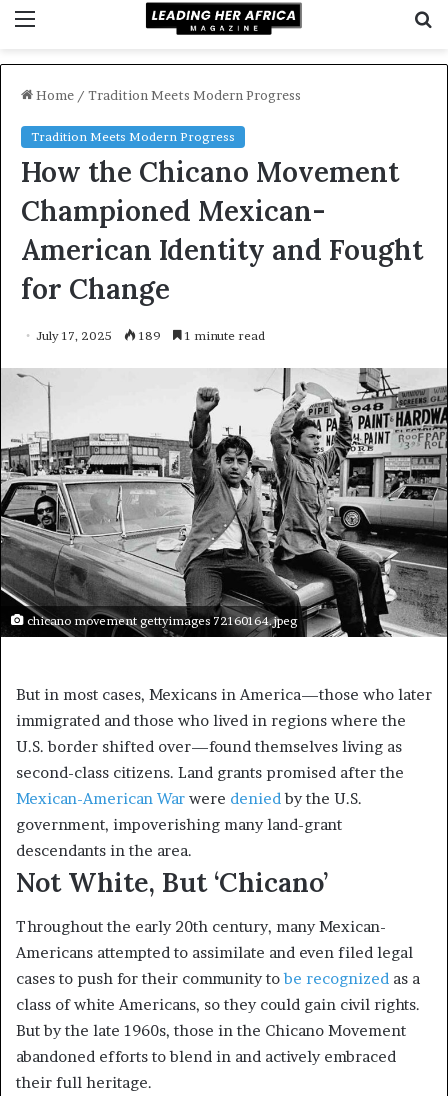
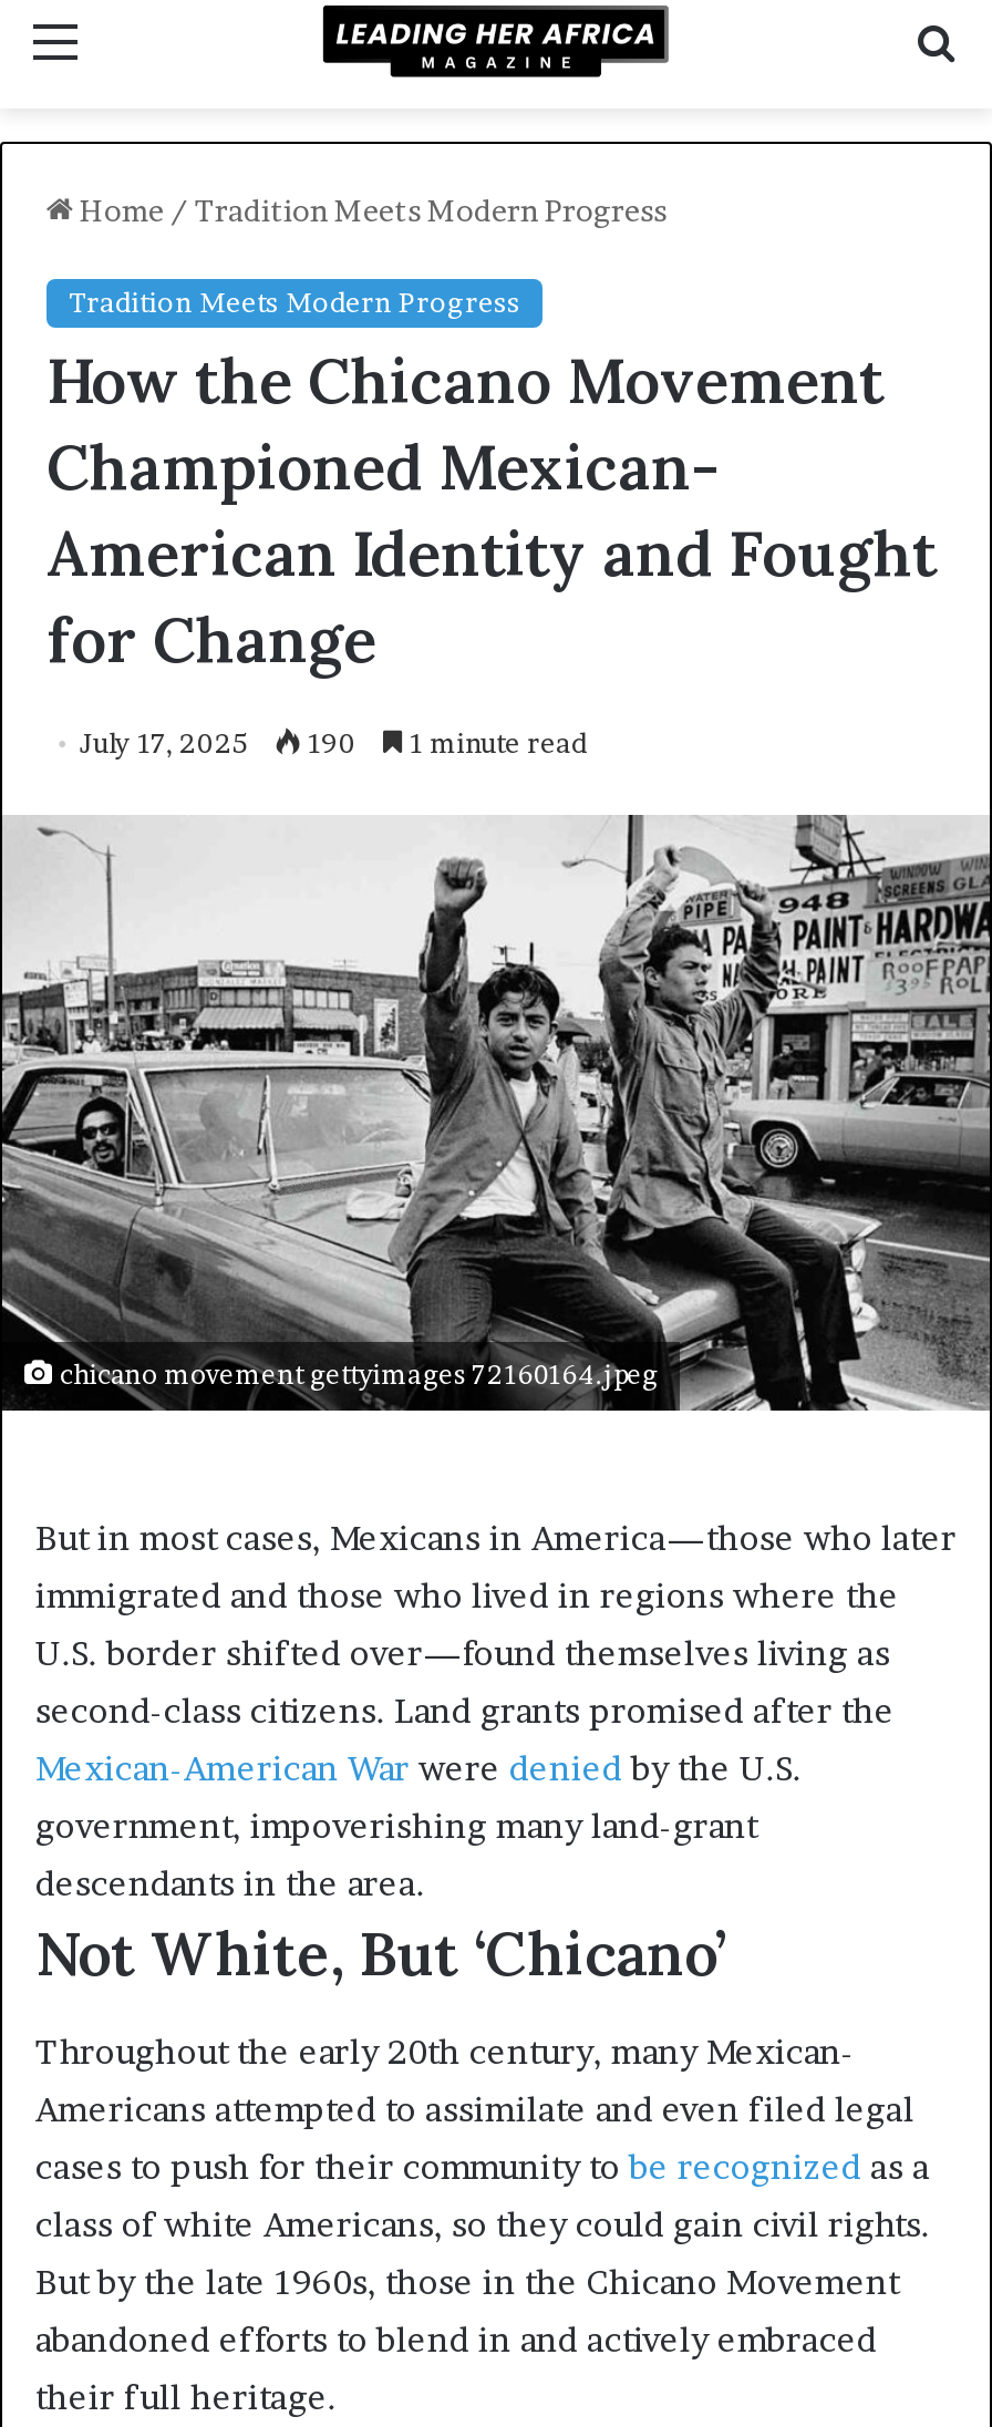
[36,328,265,343] July 17, 2025 189 1 minute read -> [80,727,587,760] July 17, 2025 190 1 minute read

